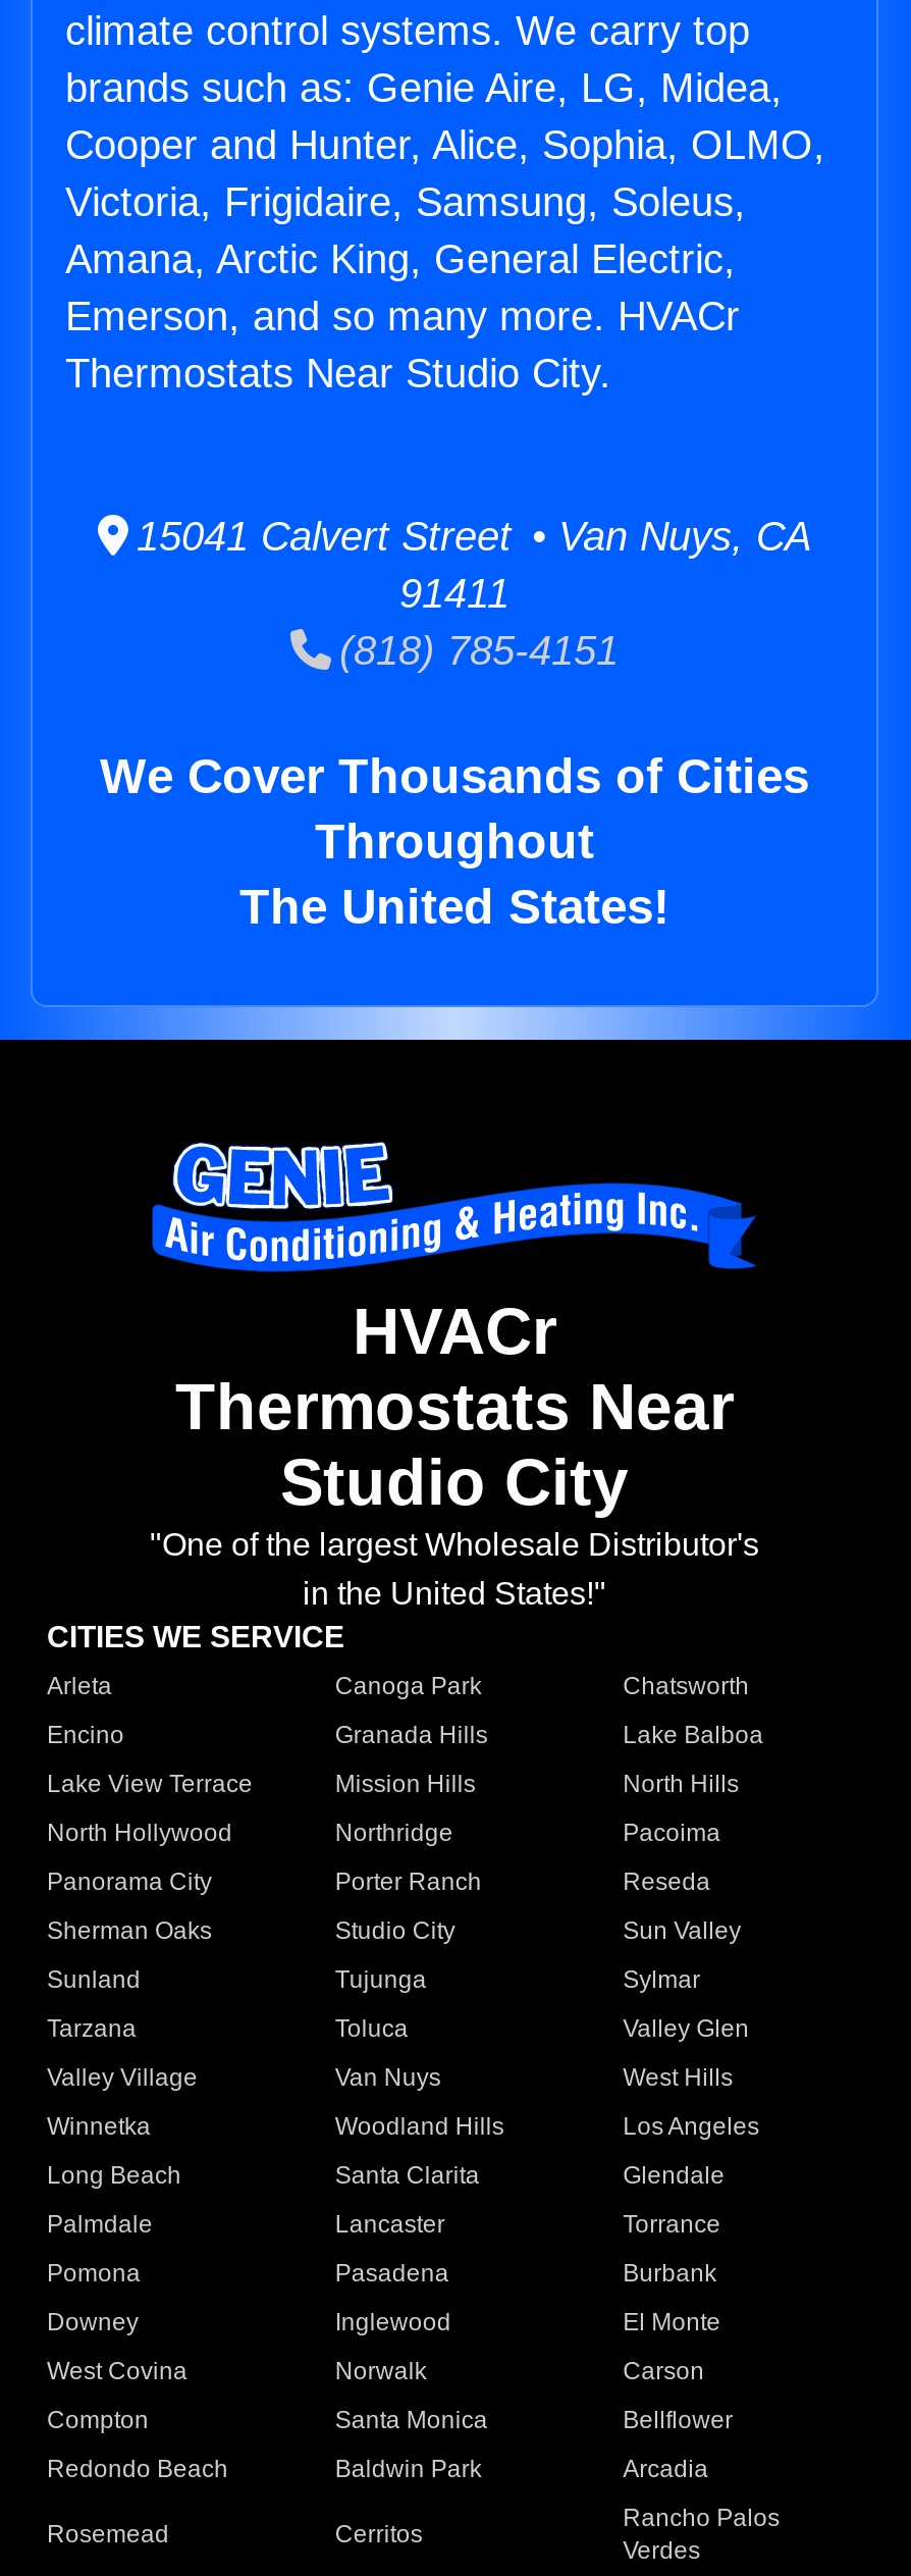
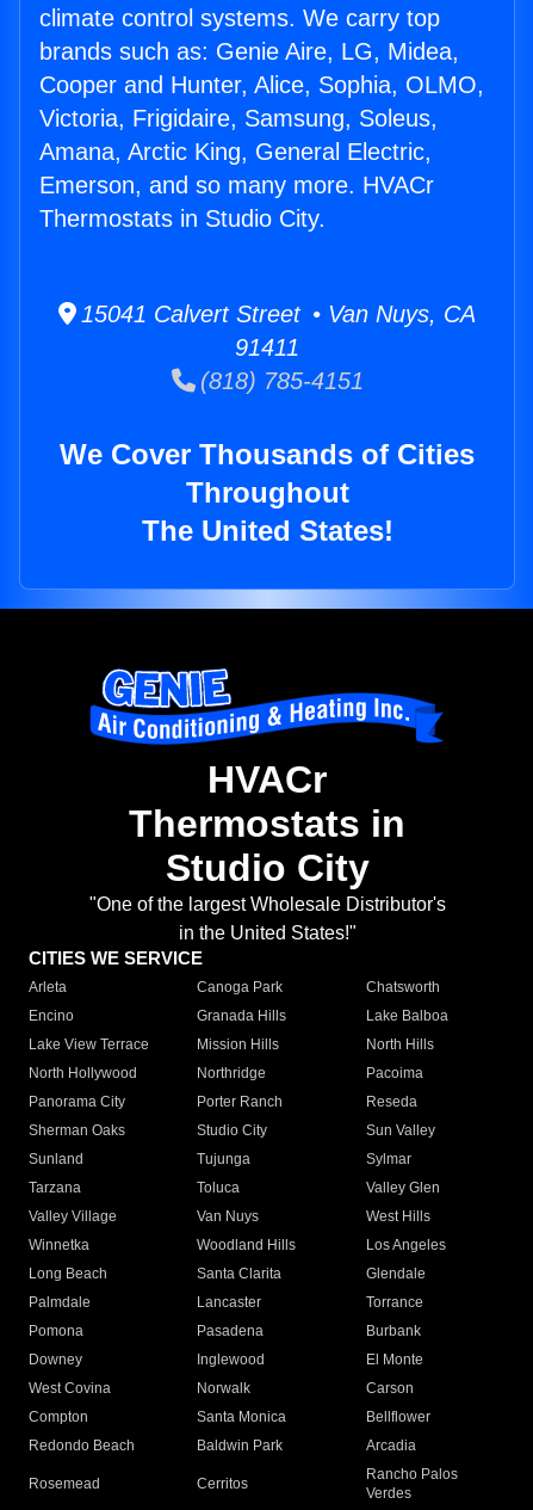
[65,351,611,396] Thermostats Near Studio City. -> [39,205,326,232] Thermostats in Studio City.
[175,1371,734,1444] Thermostats Near -> [129,803,405,845] Thermostats in

